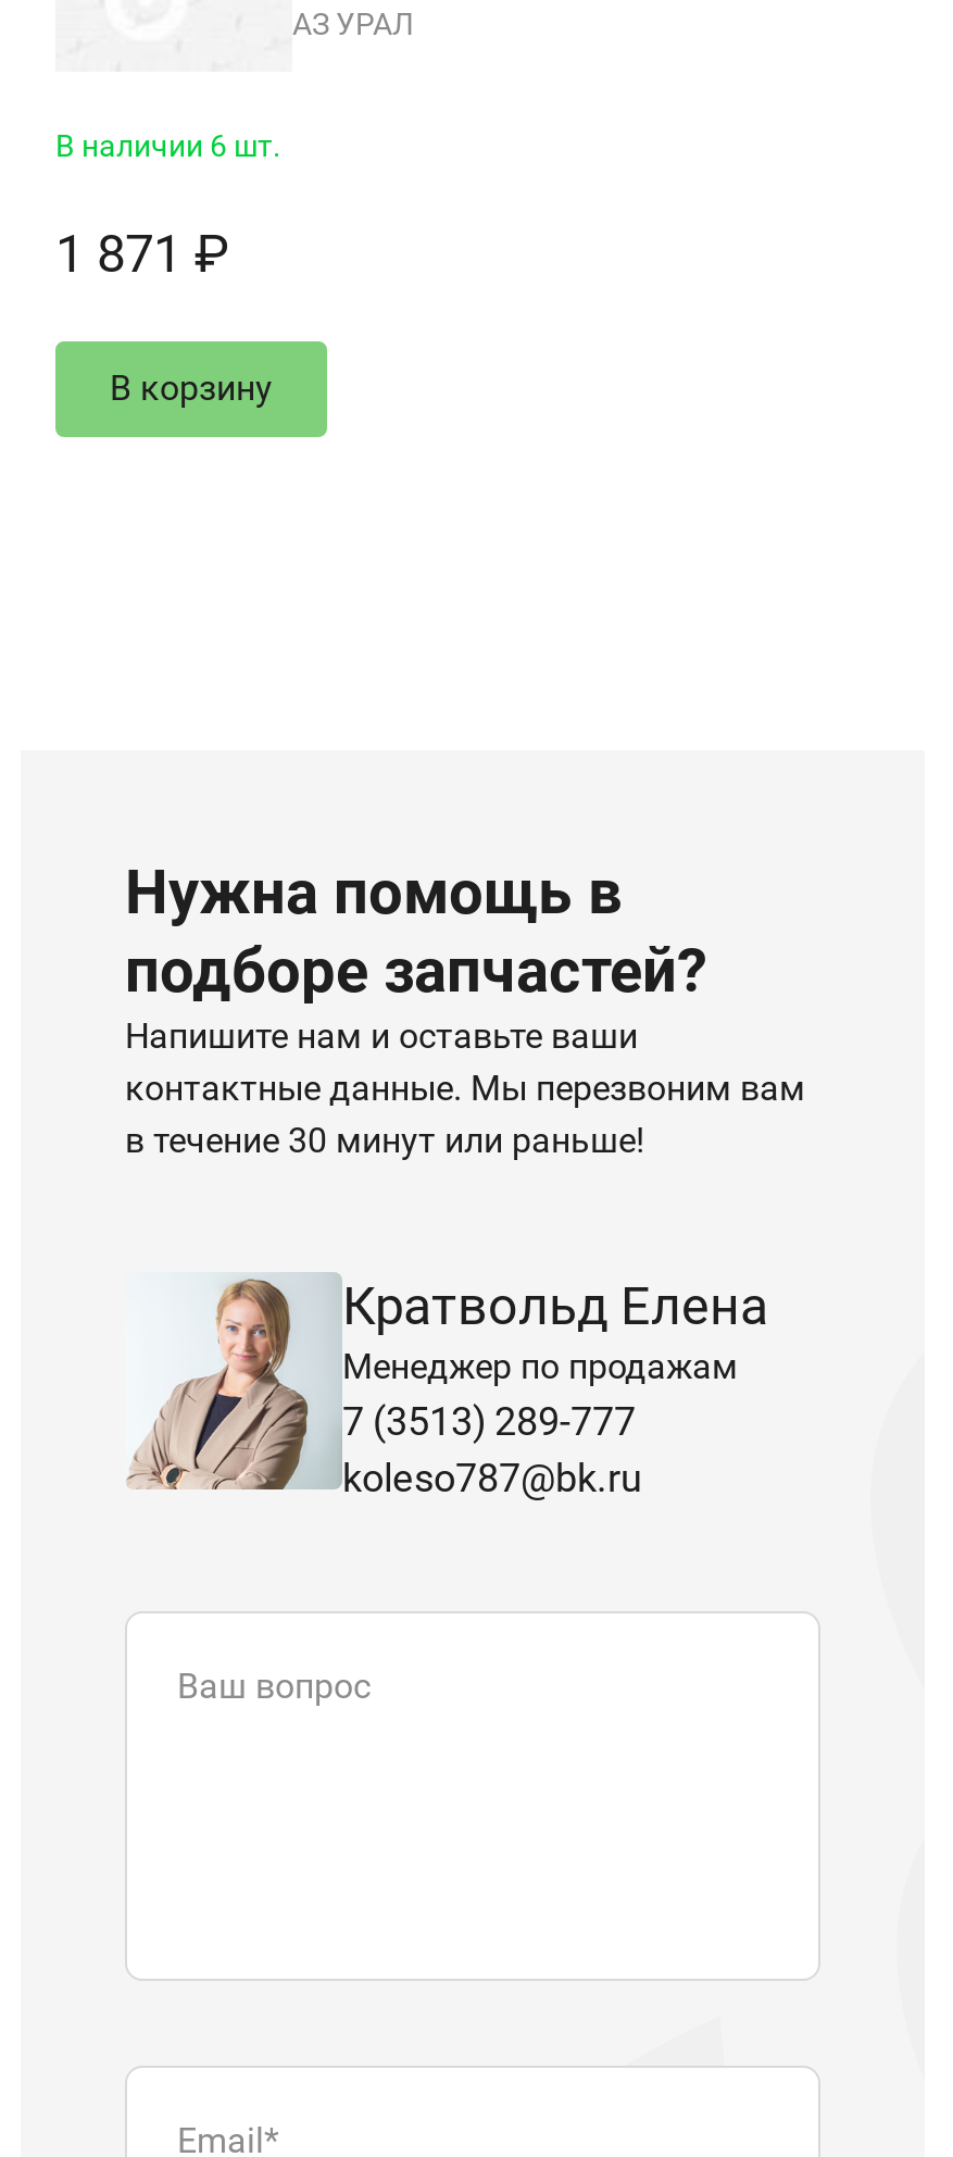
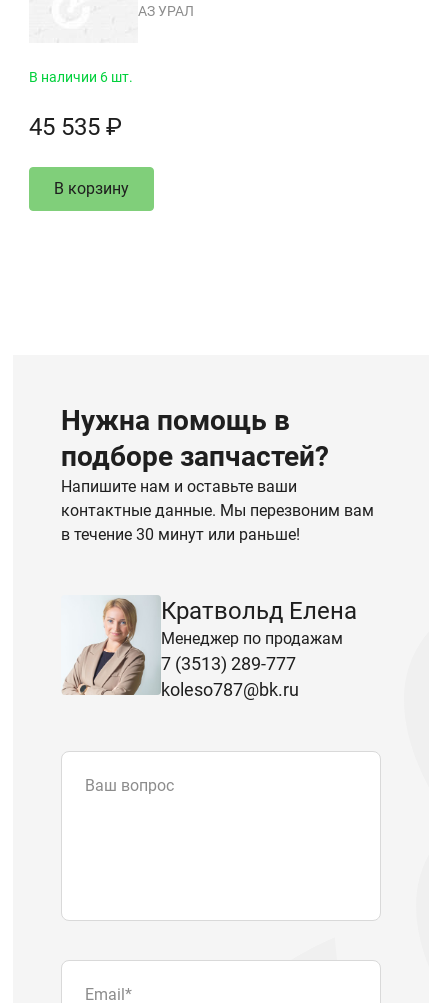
[55,224,229,285] 1 871 ₽ -> [29,113,122,141] 45 535 ₽

